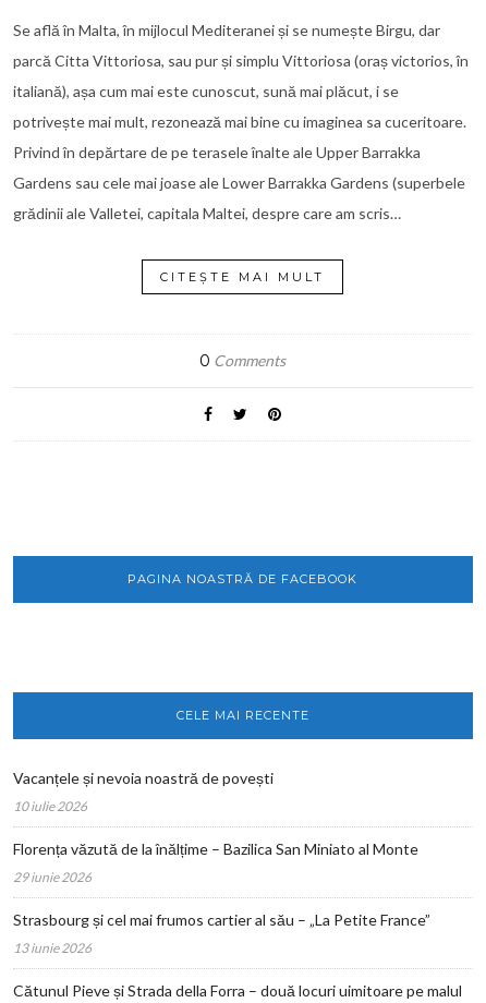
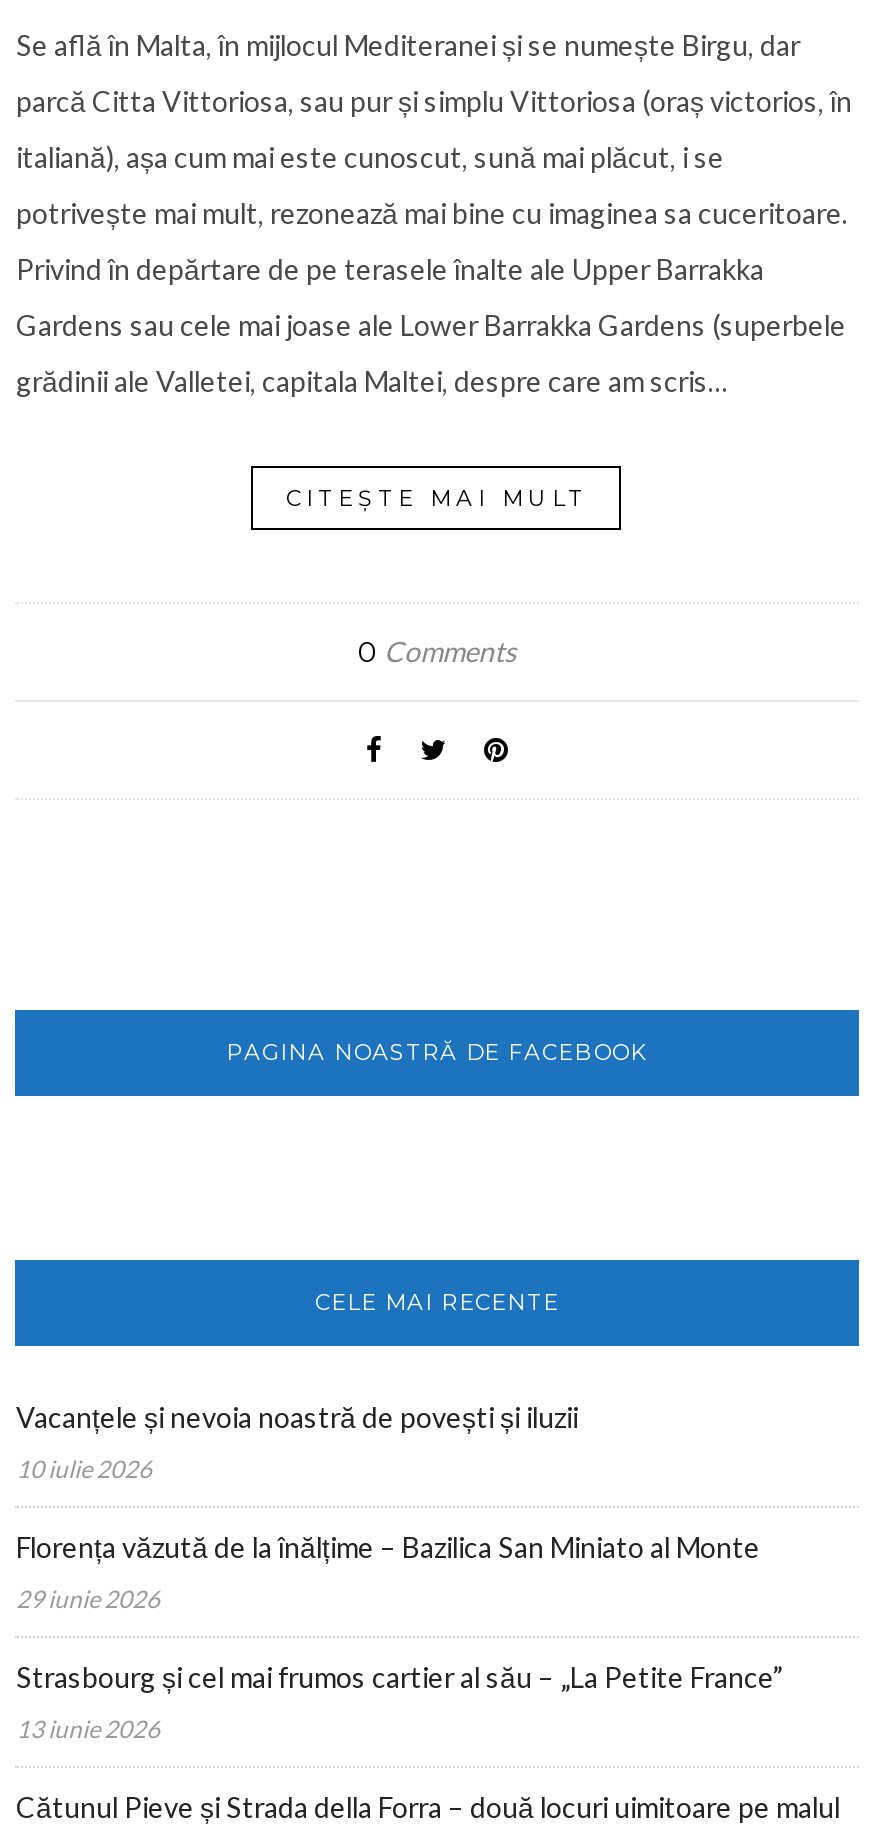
[14,768,274,787] Vacanțele și nevoia noastră de povești -> [16,1401,578,1435] Vacanțele și nevoia noastră de povești și iluzii

